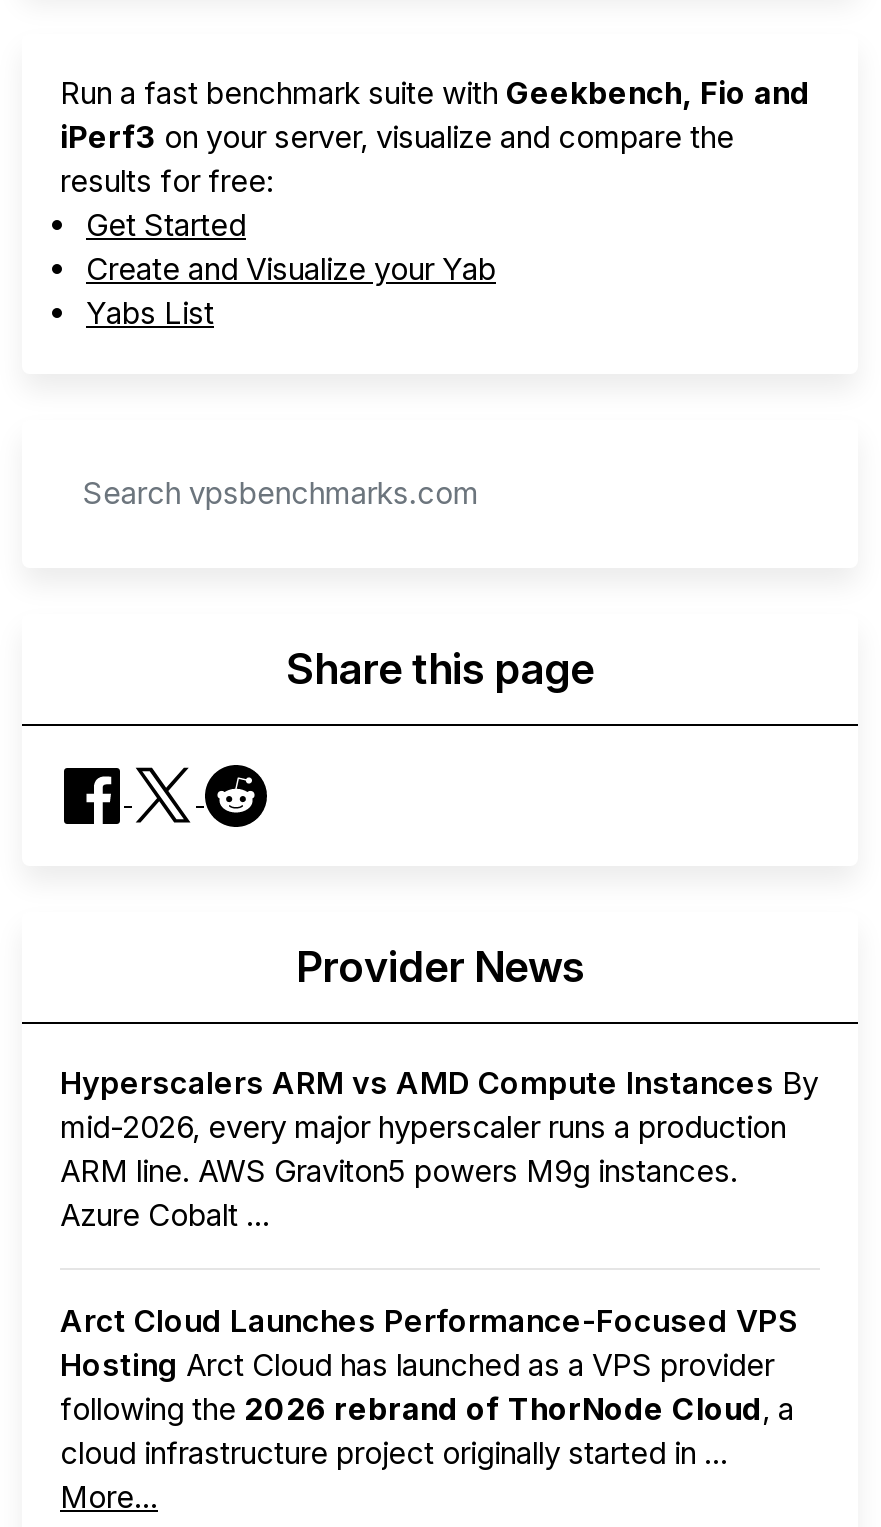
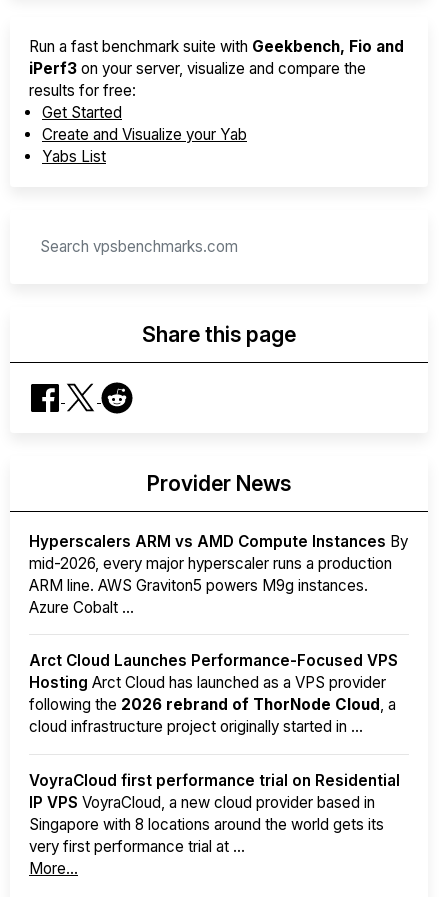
none -> [29,771,400,856] VoyraCloud first performance trial on Residential | IP VPS VoyraCloud, a new cloud provider based in | Singapore with 8 locations around the world gets its | very first performance trial at ...

